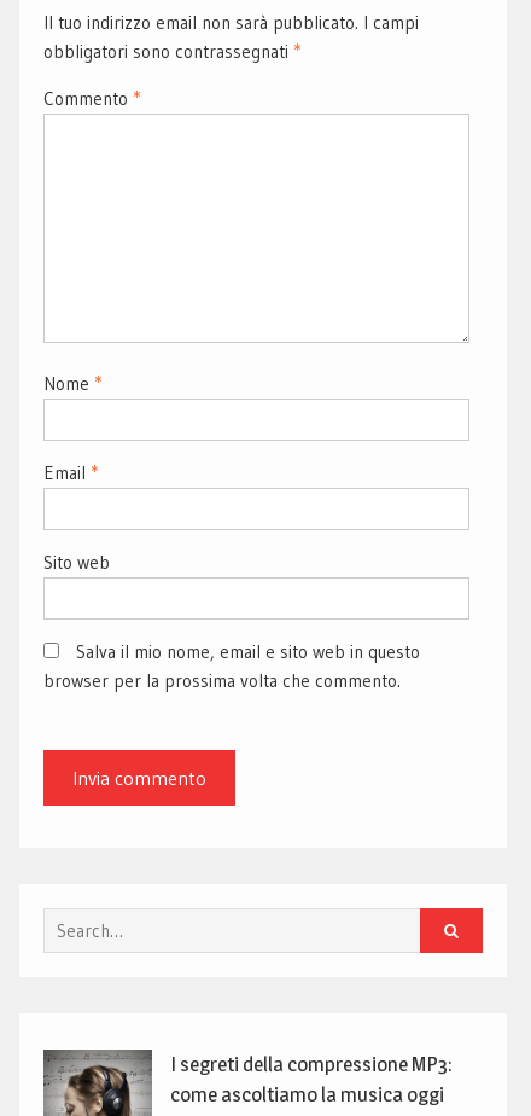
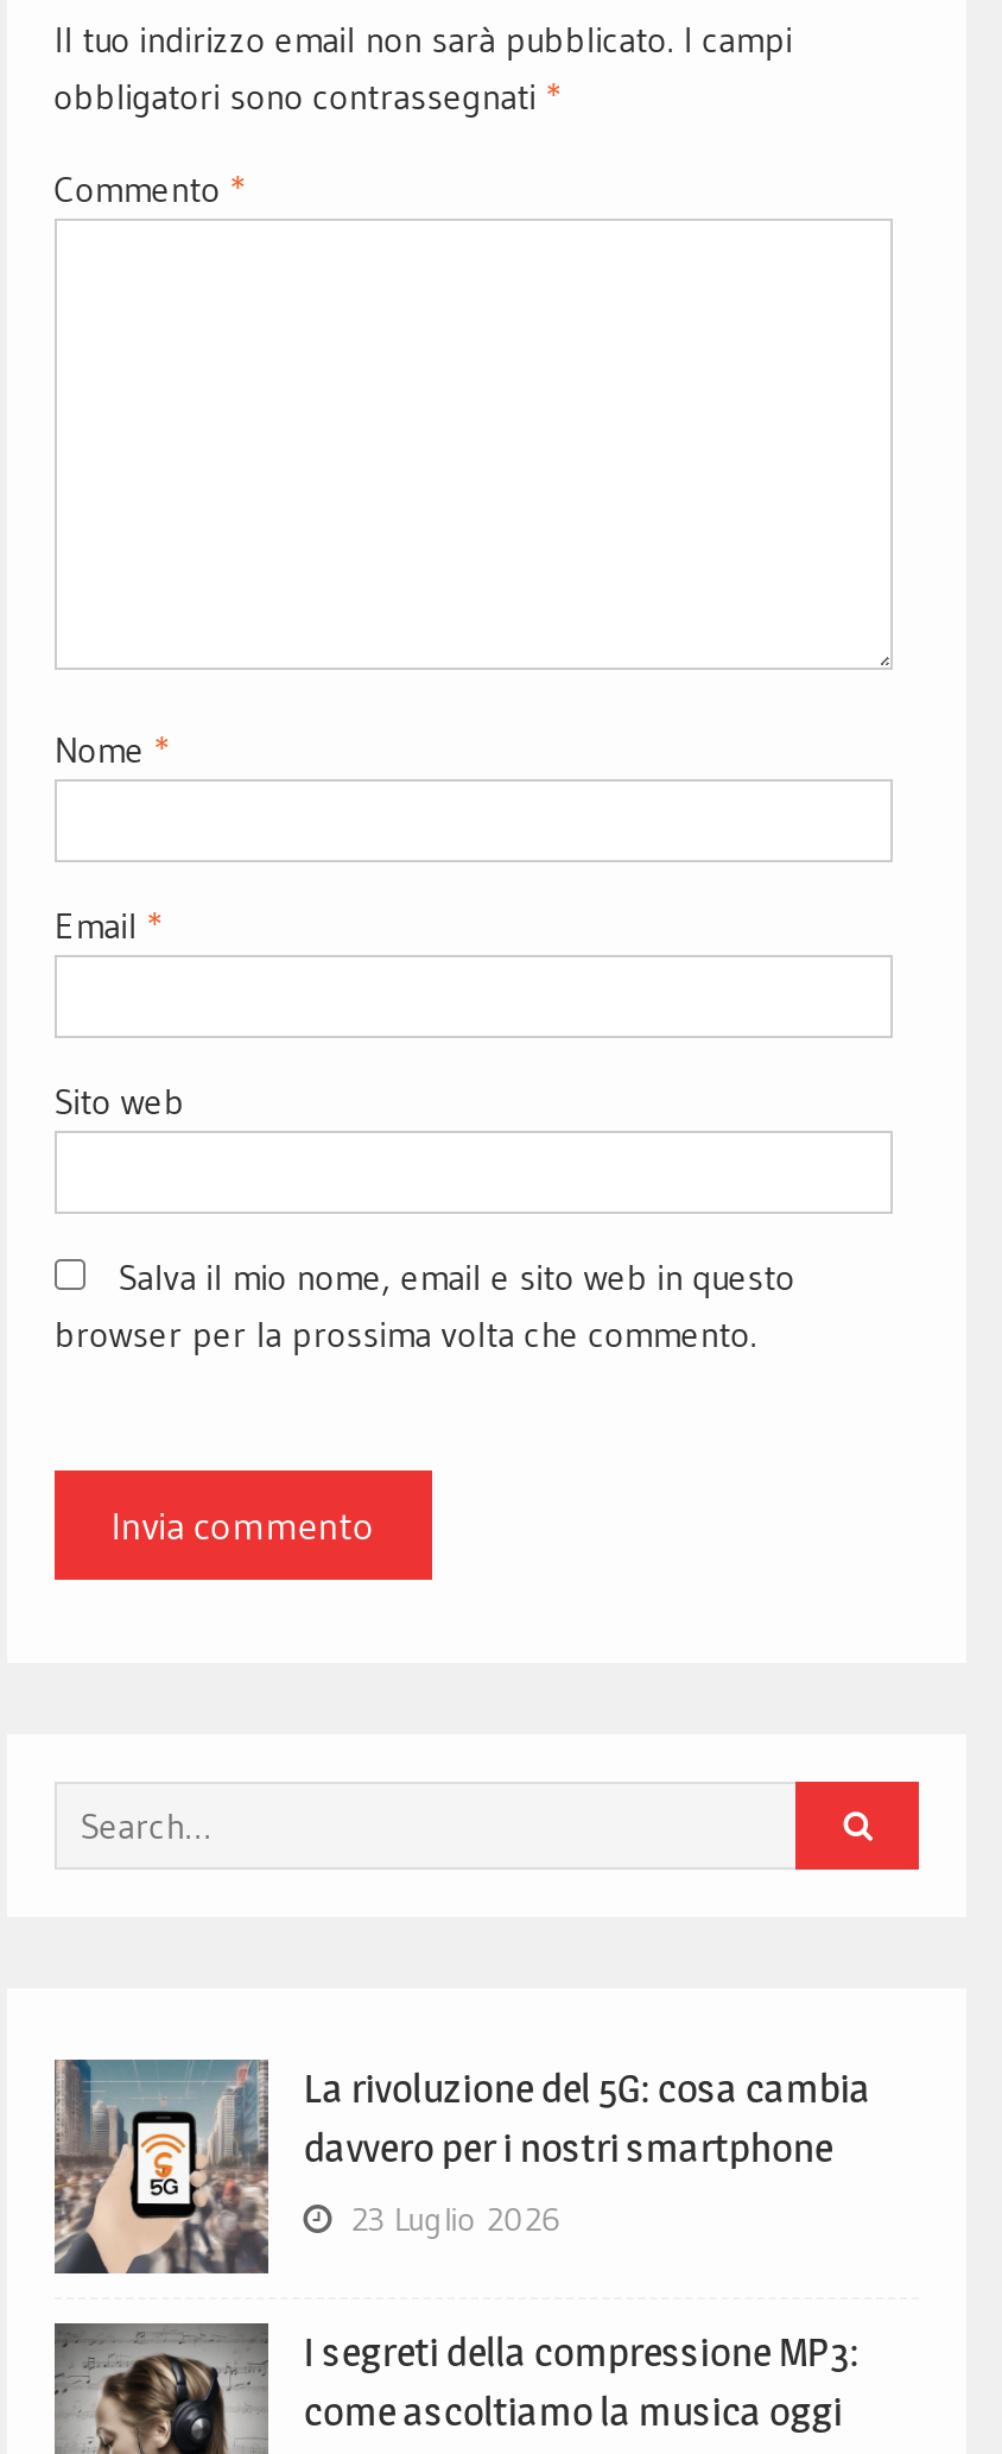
none -> [55,2060,871,2276] [image] | La rivoluzione del 5G: cosa cambia | davvero per i nostri smartphone | 23 Luglio 2026

